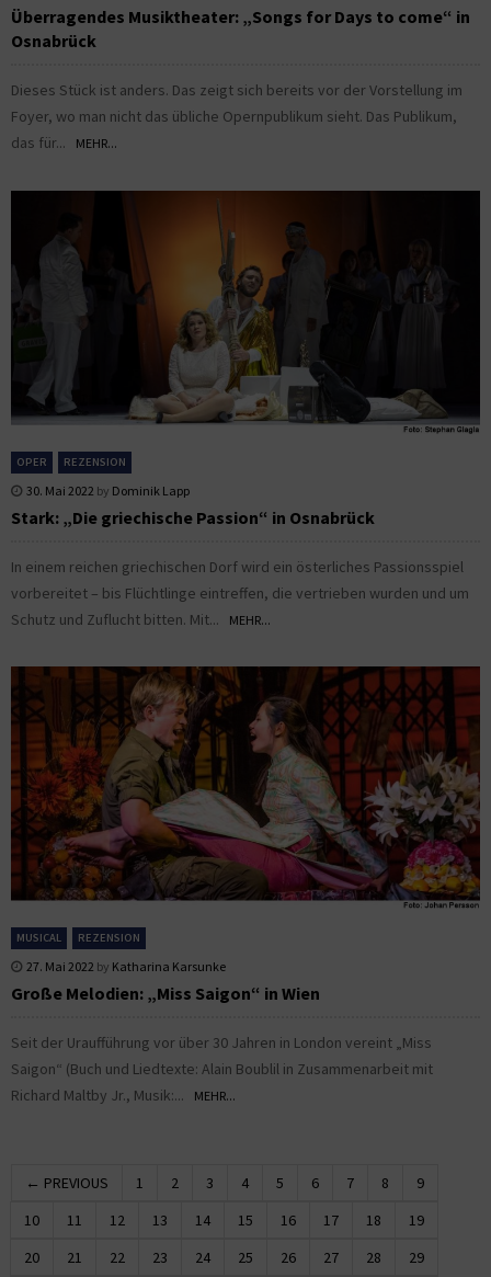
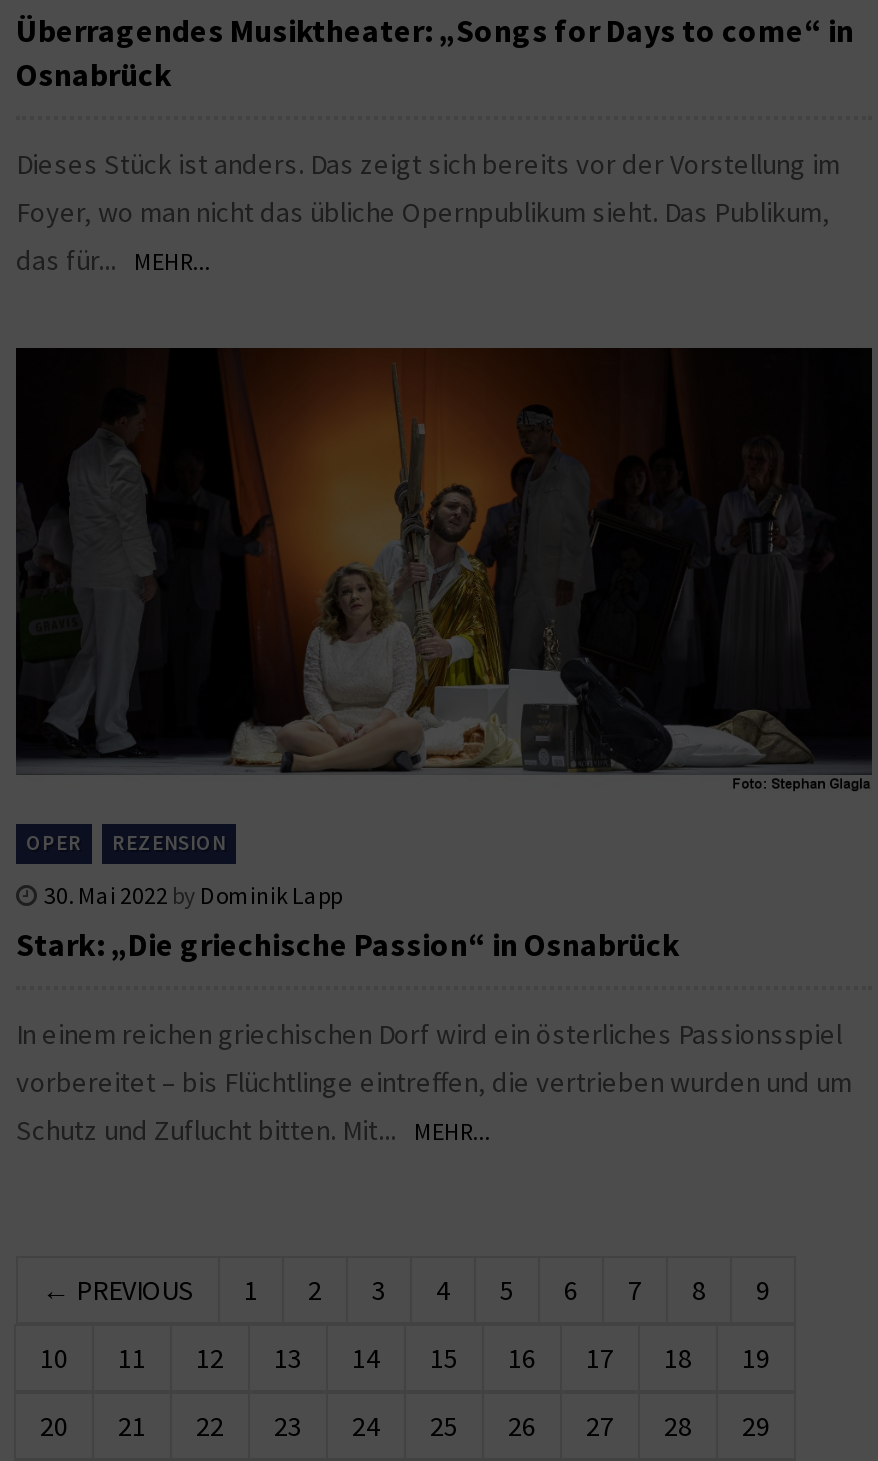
[10,665,481,1105] [image] | MUSICAL | REZENSION | 27. Mai 2022 by Katharina Karsunke | Große Melodien: „Miss Saigon“ in Wien | Seit der Uraufführung vor über 30 Jahren in London vereint „Miss | Saigon“ (Buch und Liedtexte: Alain Boublil in Zusammenarbeit mit | Richard Maltby Jr., Musik:... MEHR... -> none

